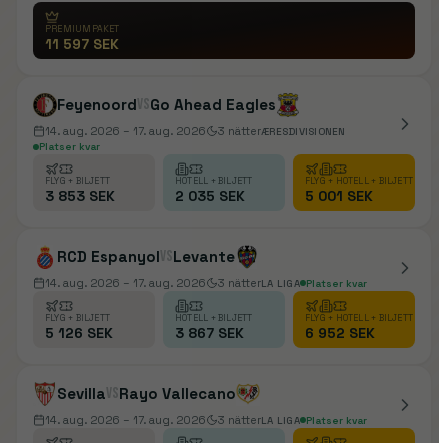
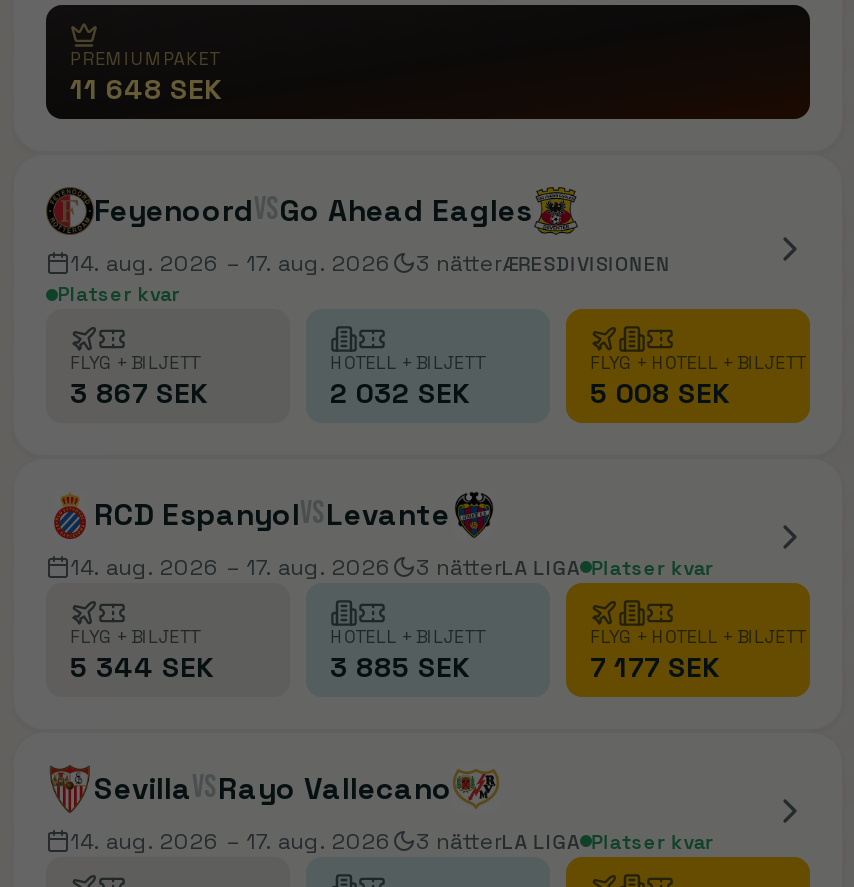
[45,35,119,53] 11 597 SEK -> [70,71,222,107] 11 648 SEK
[45,187,115,205] 3 853 SEK -> [70,375,208,411] 3 867 SEK
[175,187,245,205] 2 035 SEK -> [330,375,470,411] 2 032 SEK
[305,187,373,205] 5 001 SEK -> [590,375,730,411] 5 008 SEK
[45,324,113,342] 5 126 SEK -> [70,649,214,685] 5 344 SEK
[175,324,244,342] 3 867 SEK -> [330,649,470,685] 3 885 SEK
[305,324,375,342] 6 952 SEK -> [590,649,720,685] 7 177 SEK

